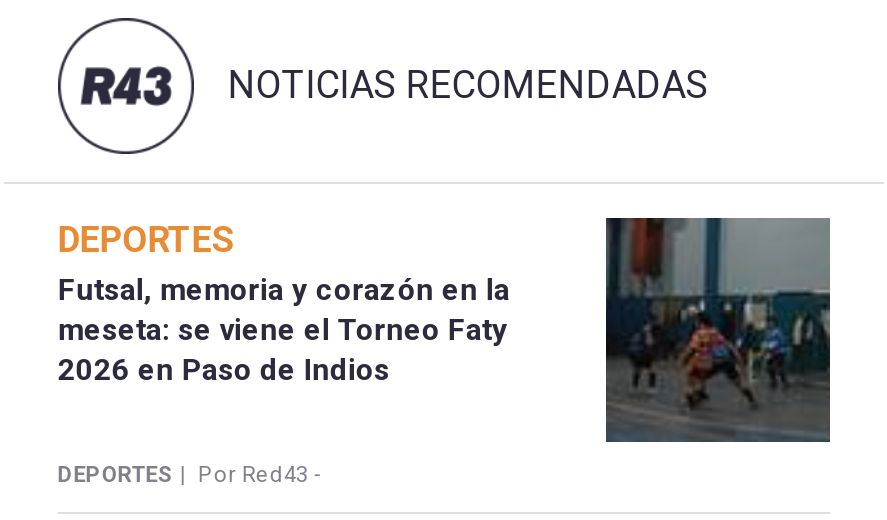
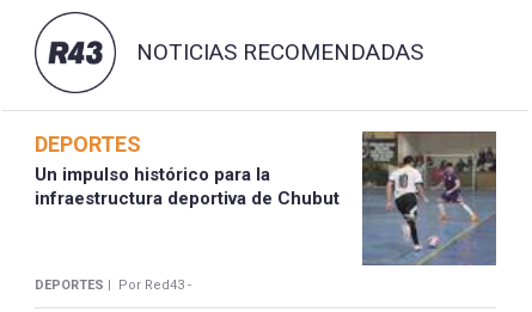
[604,216,830,442] [image] -> [361,130,497,265] [image]
[58,272,510,388] Futsal, memoria y corazón en la | meseta: se viene el Torneo Faty | 2026 en Paso de Indios -> [34,164,339,209] Un impulso histórico para la | infraestructura deportiva de Chubut

